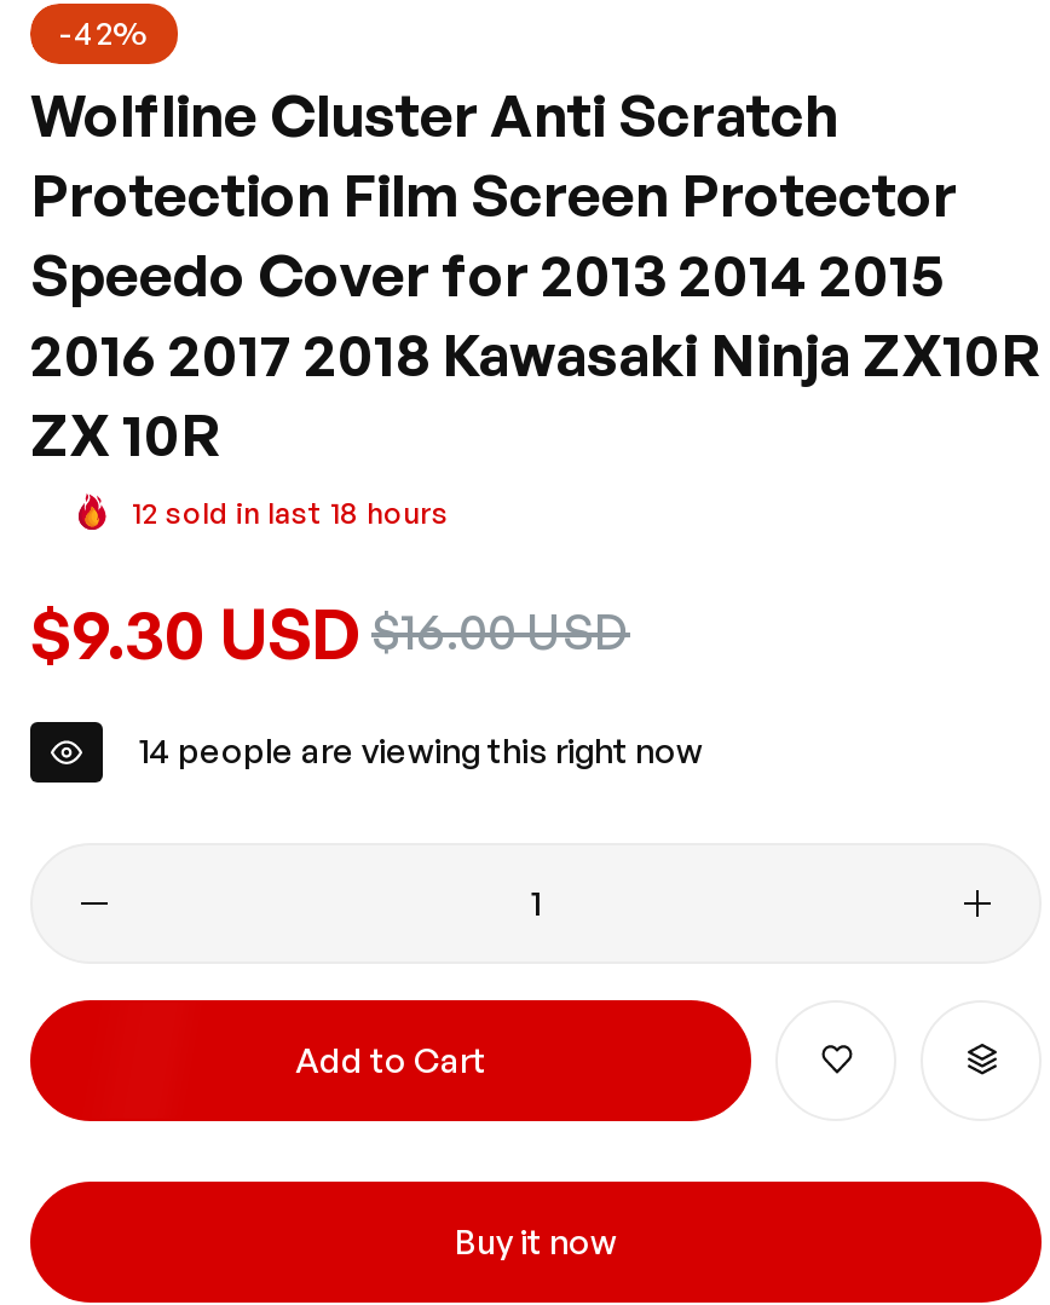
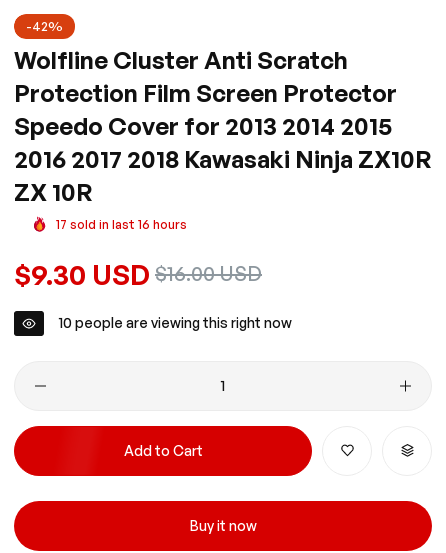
[132,494,449,530] 12 sold in last 18 hours -> [56,217,187,232] 17 sold in last 16 hours
[139,730,703,771] 14 people are viewing this right now -> [59,314,292,331] 10 people are viewing this right now

